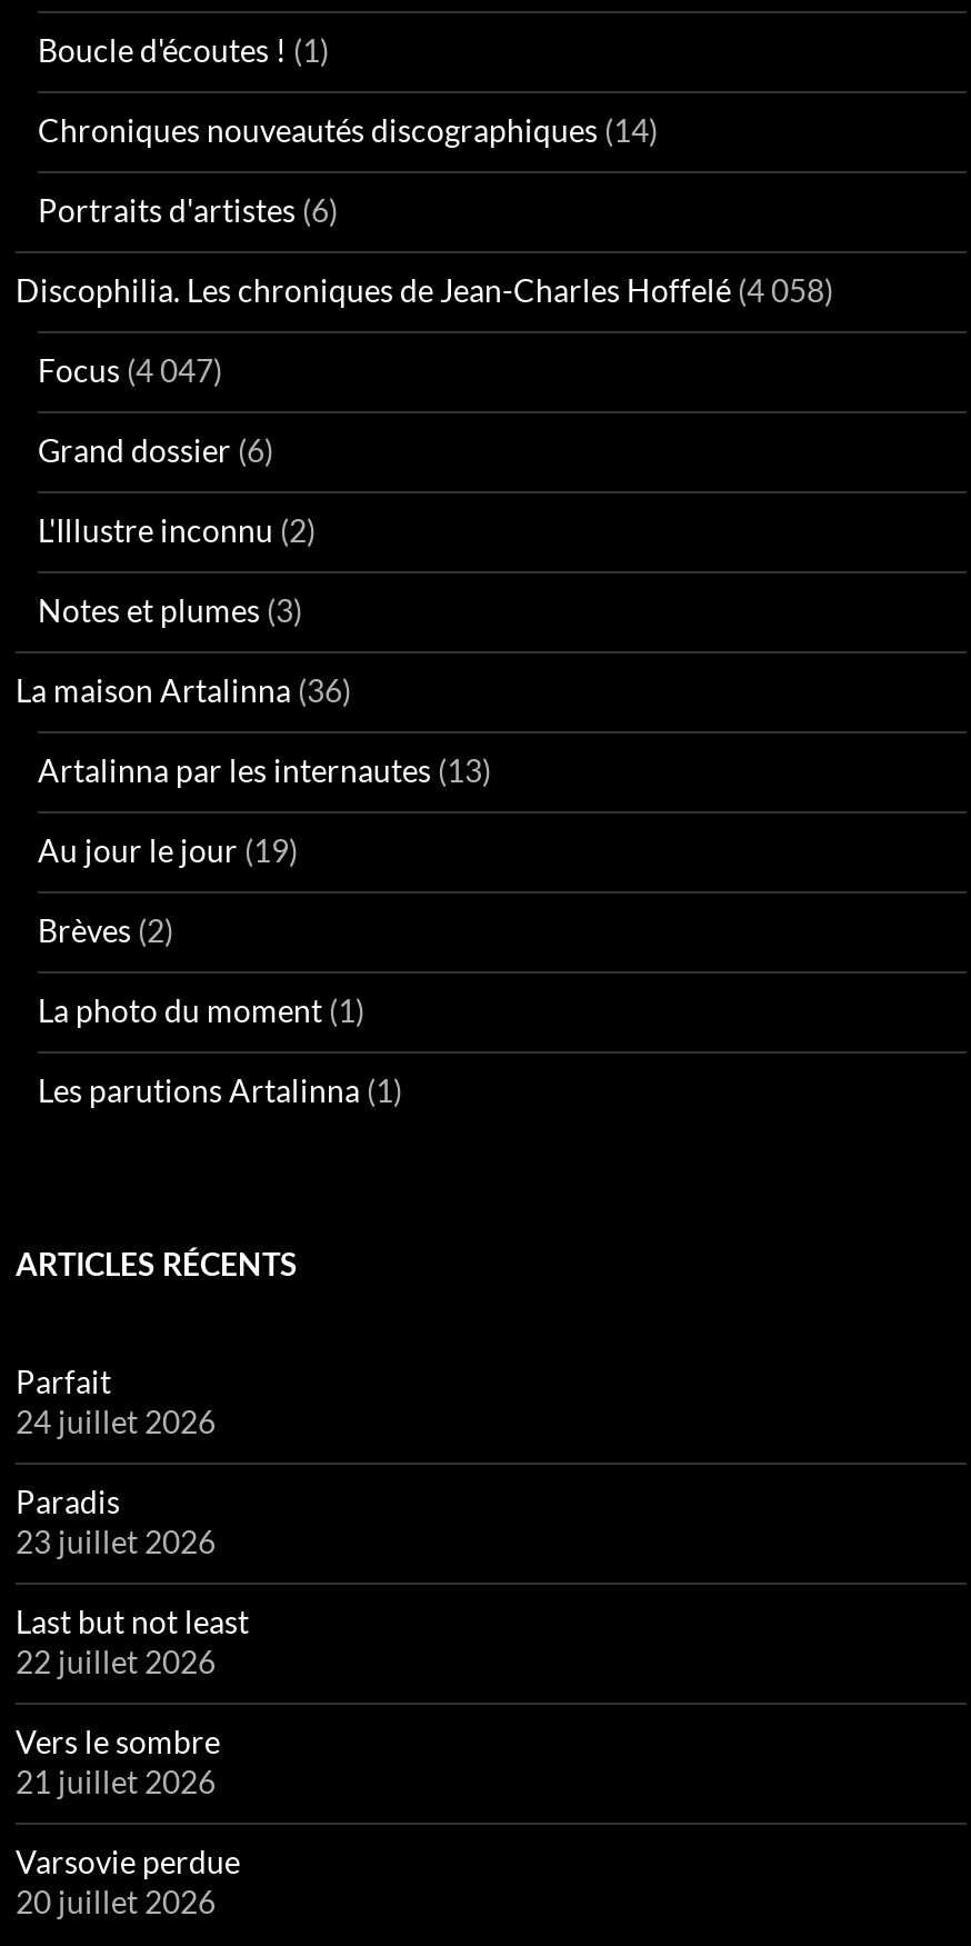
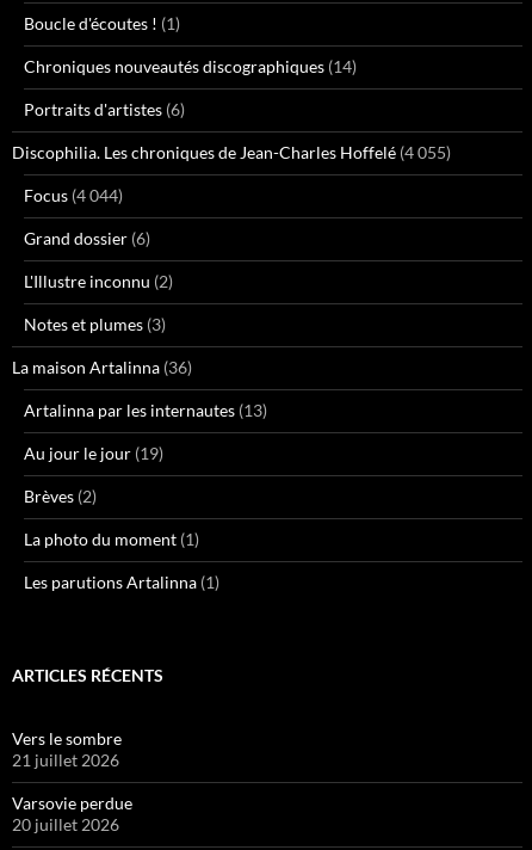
[16,271,833,309] Discophilia. Les chroniques de Jean-Charles Hoffelé (4 058) -> [12,142,451,162] Discophilia. Les chroniques de Jean-Charles Hoffelé (4 055)
[38,351,222,389] Focus (4 047) -> [24,185,123,205] Focus (4 044)
[16,1363,249,1680] Parfait | 24 juillet 2026 | Paradis | 23 juillet 2026 | Last but not least | 22 juillet 2026 -> none

